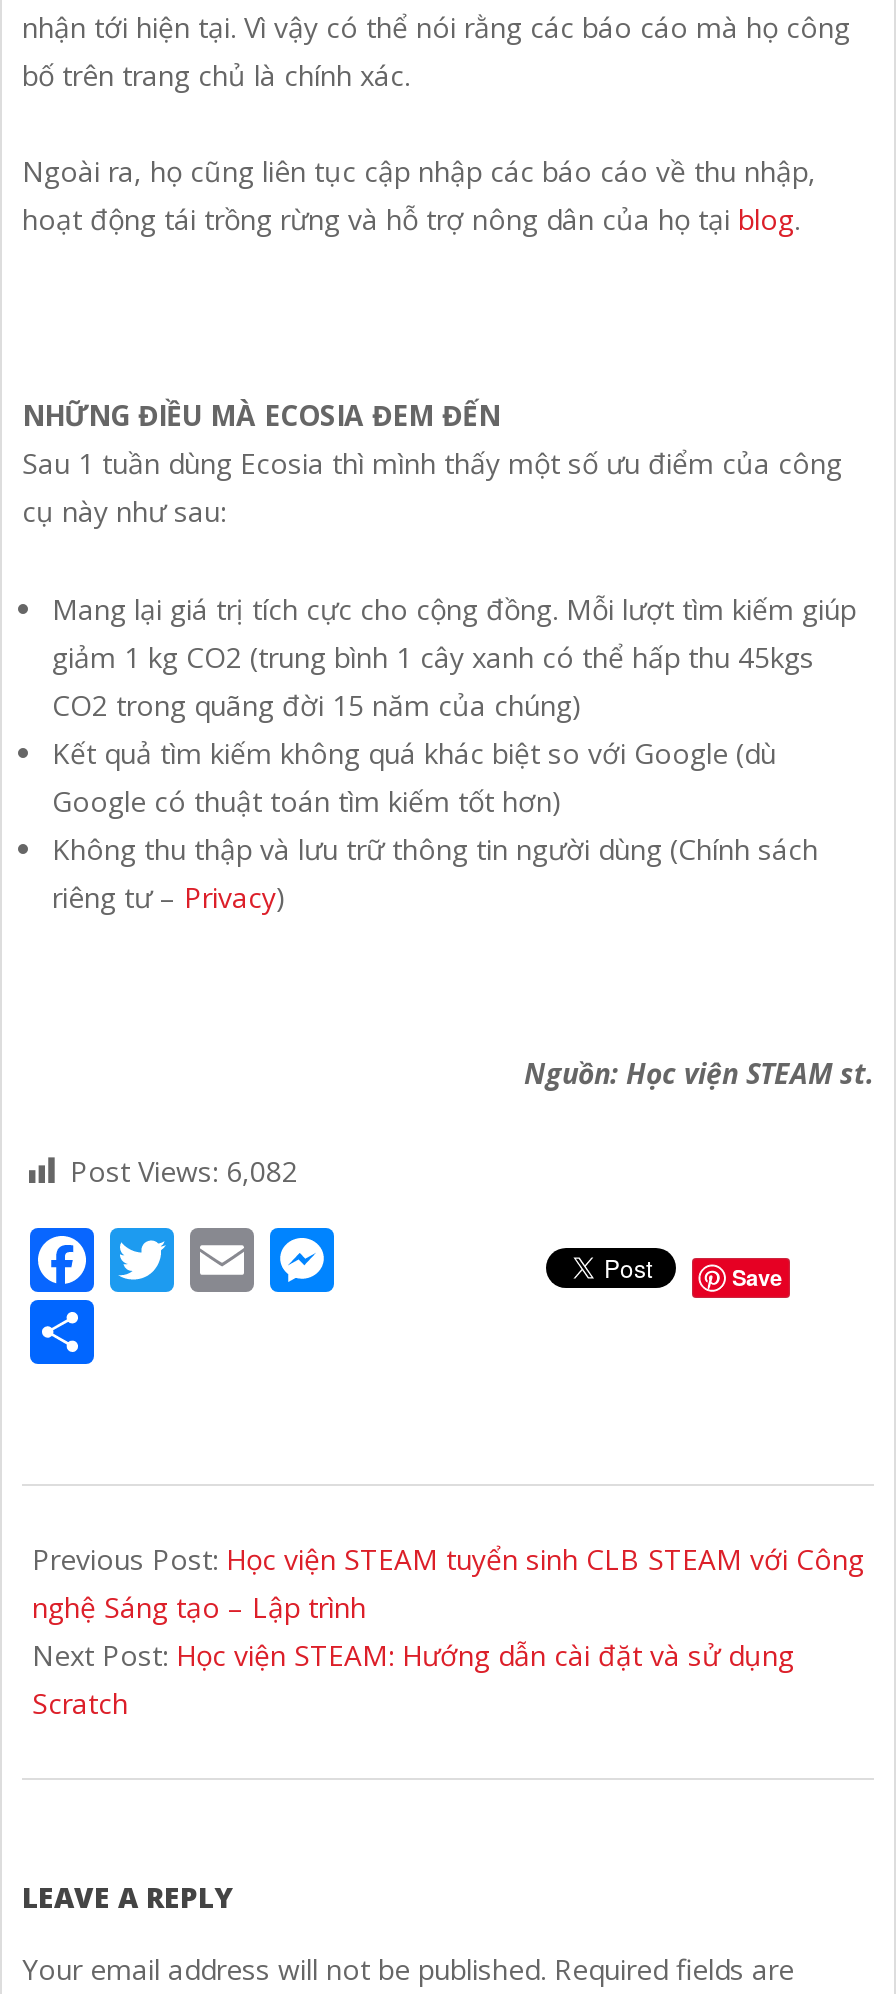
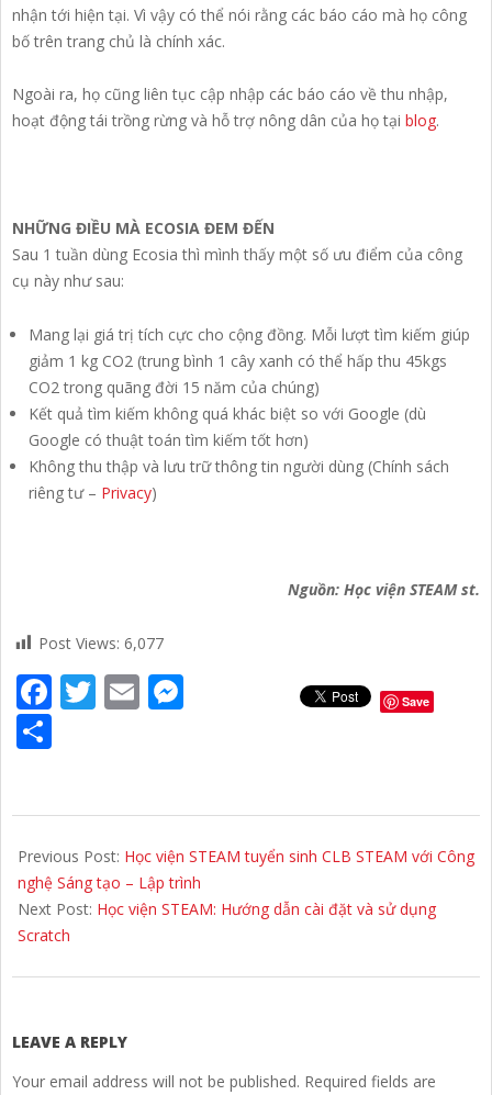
[70,1152,298,1190] Post Views: 6,082 -> [38,633,164,654] Post Views: 6,077

